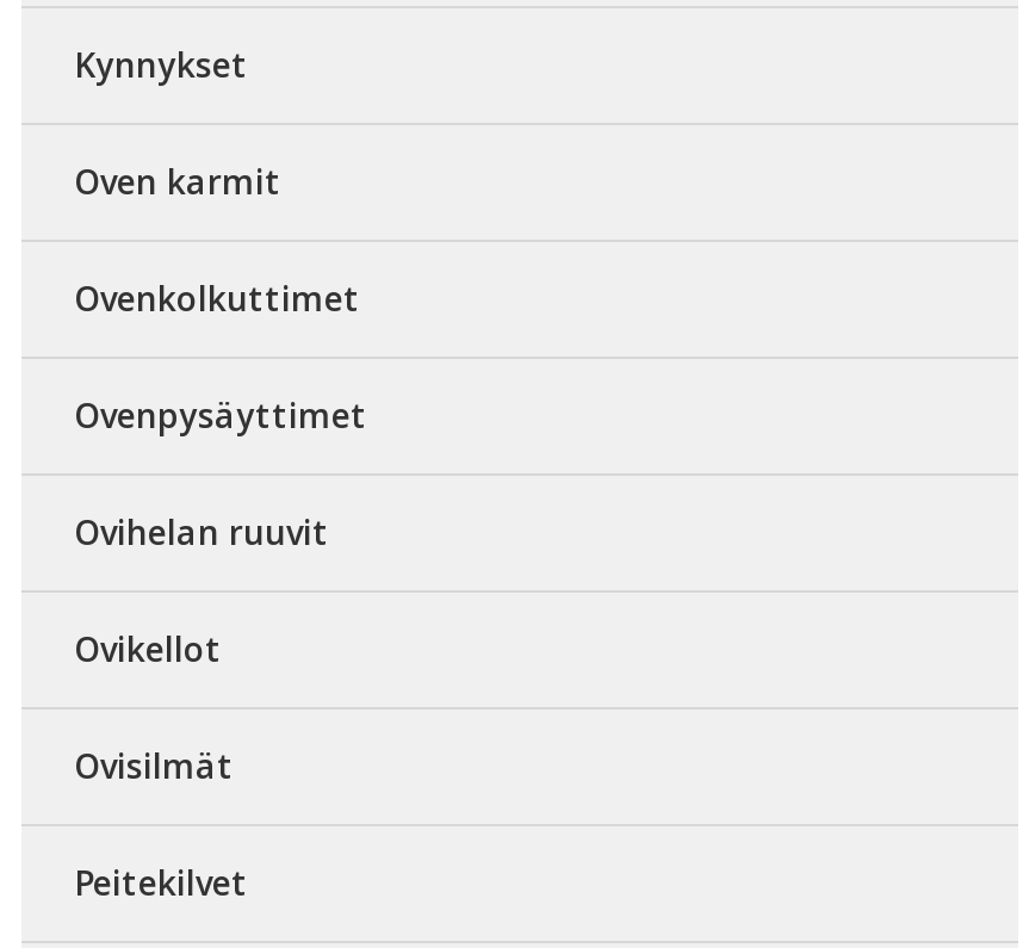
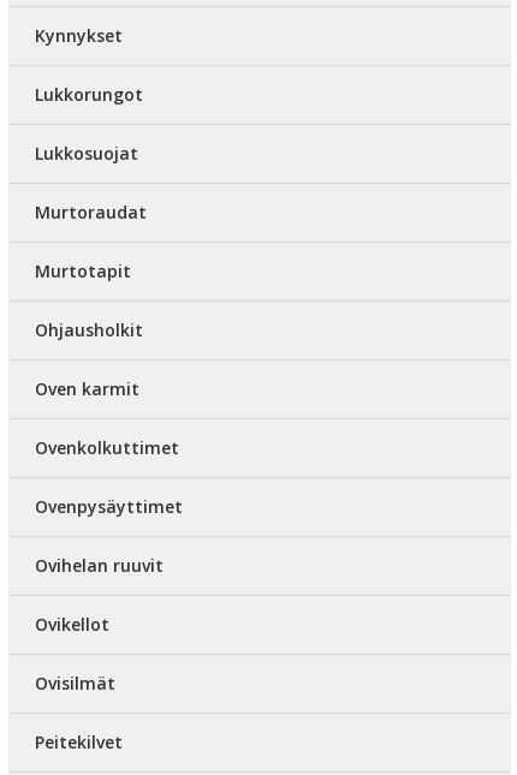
none -> [35,83,147,341] Lukkorungot | Lukkosuojat | Murtoraudat | Murtotapit | Ohjausholkit

